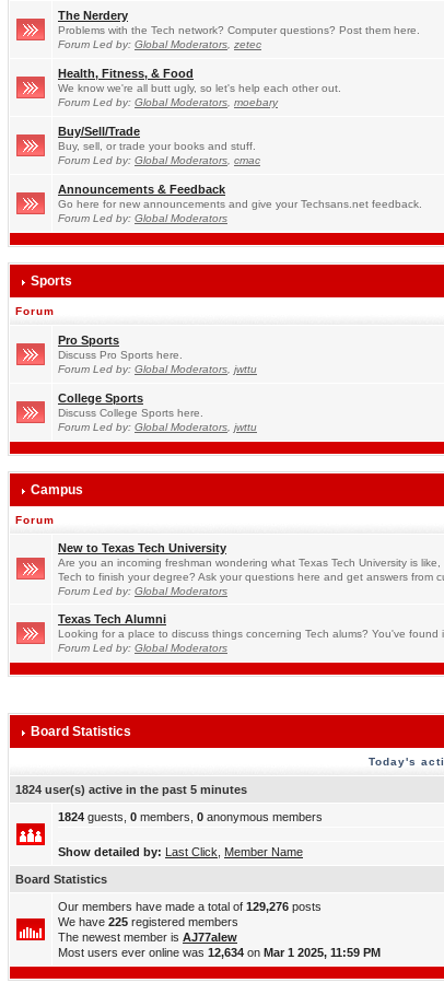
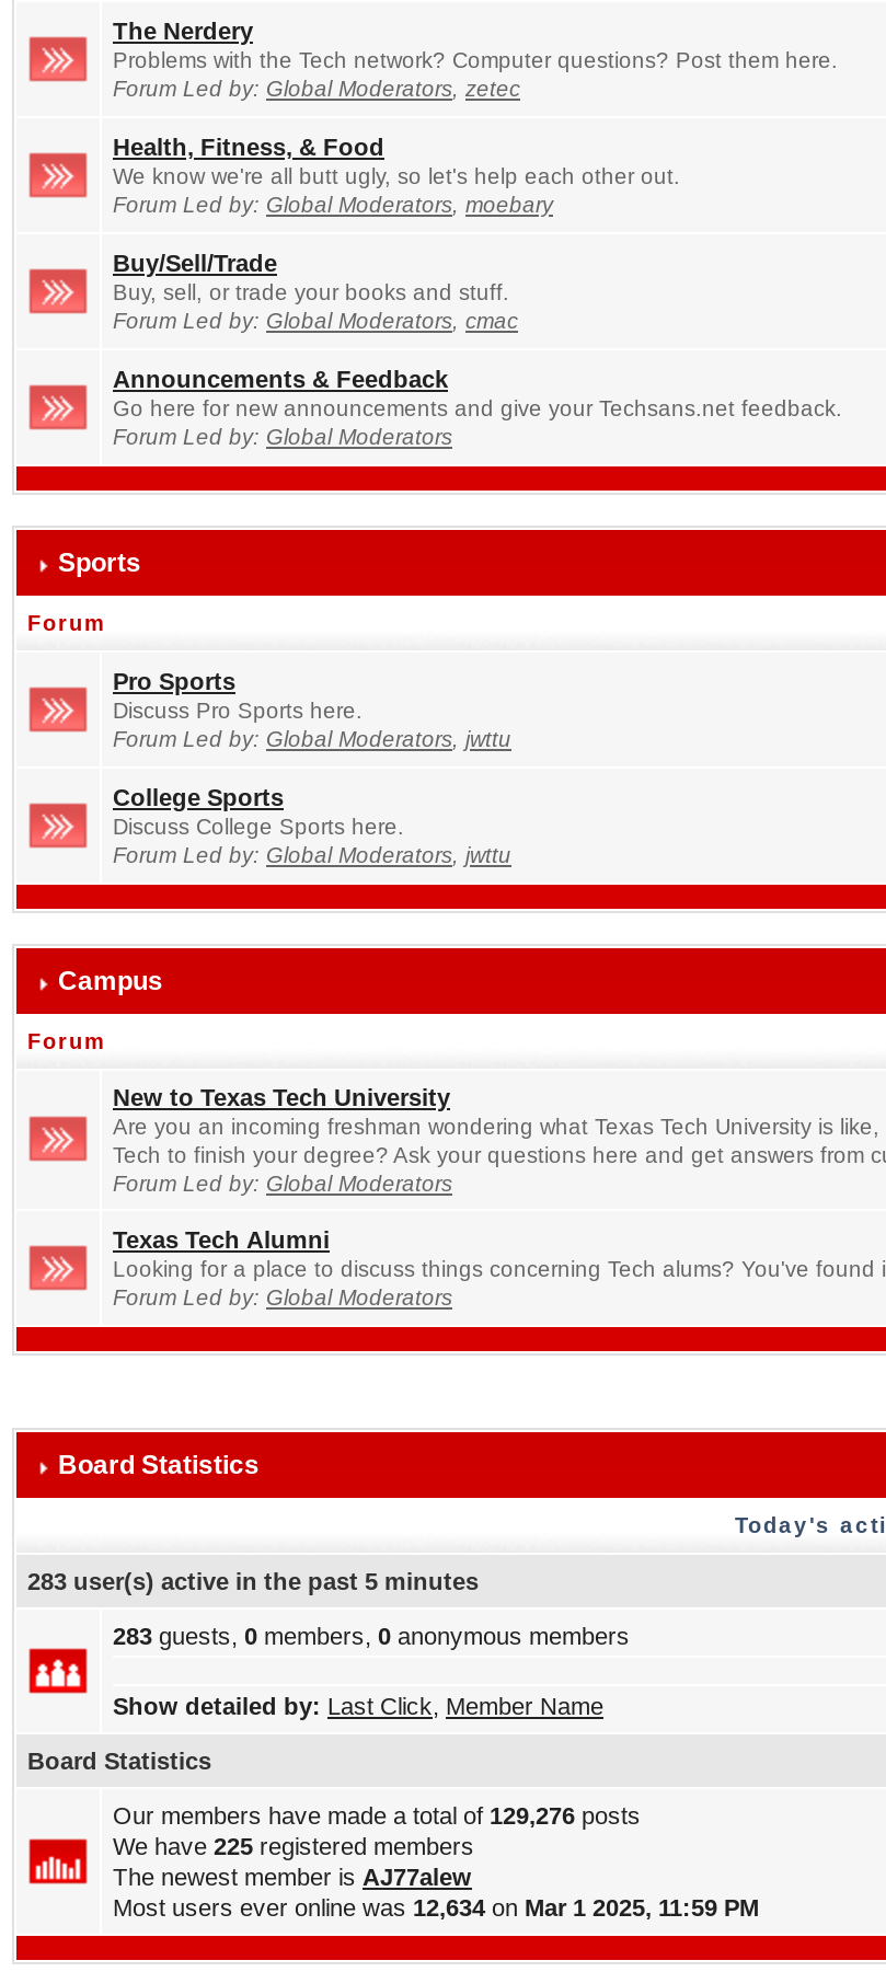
[15,783,247,796] 1824 user(s) active in the past 5 minutes -> [27,1568,479,1594] 283 user(s) active in the past 5 minutes
[58,810,323,823] 1824 guests, 0 members, 0 anonymous members -> [113,1623,630,1649] 283 guests, 0 members, 0 anonymous members

